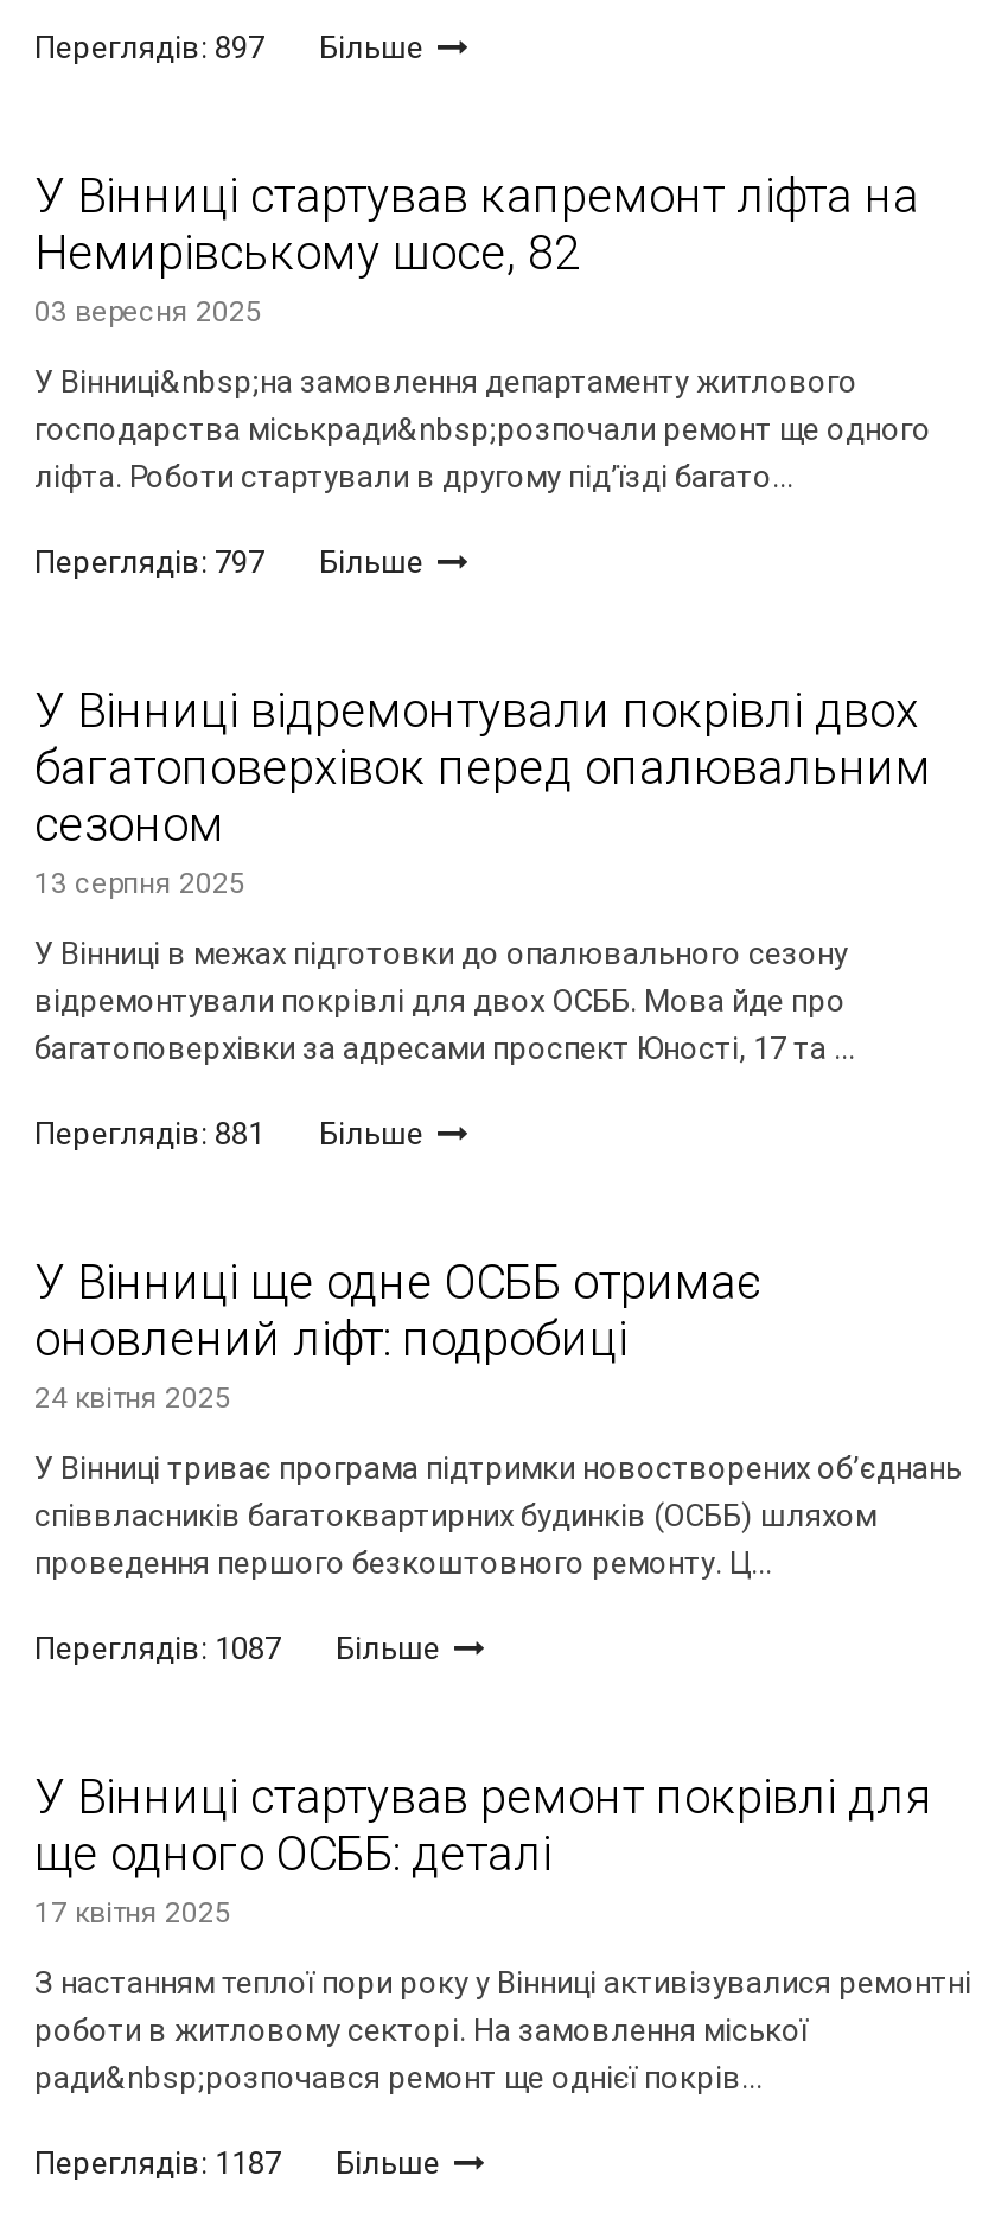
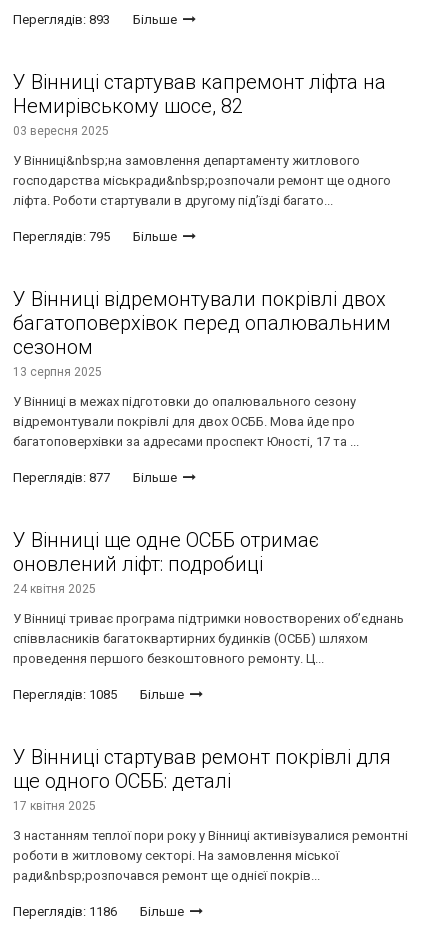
[34,29,430,65] Переглядів: 897 Більше -> [13,12,180,27] Переглядів: 893 Більше
[34,544,430,579] Переглядів: 797 Більше -> [13,229,180,244] Переглядів: 795 Більше
[34,1115,430,1151] Переглядів: 881 Більше -> [13,470,180,485] Переглядів: 877 Більше
[34,1630,447,1665] Переглядів: 1087 Більше -> [13,687,187,702] Переглядів: 1085 Більше
[34,2145,447,2180] Переглядів: 1187 Більше -> [13,904,187,919] Переглядів: 1186 Більше

